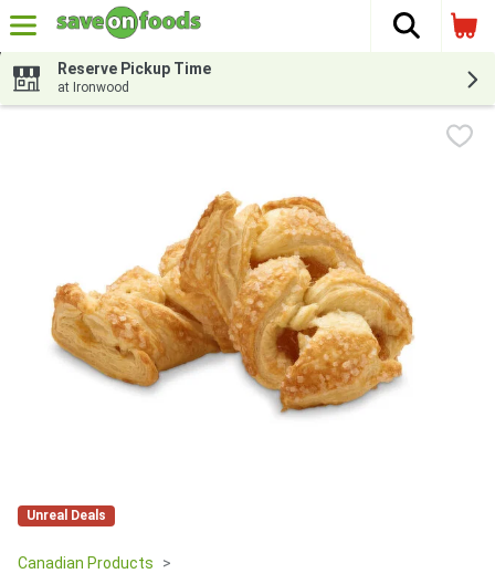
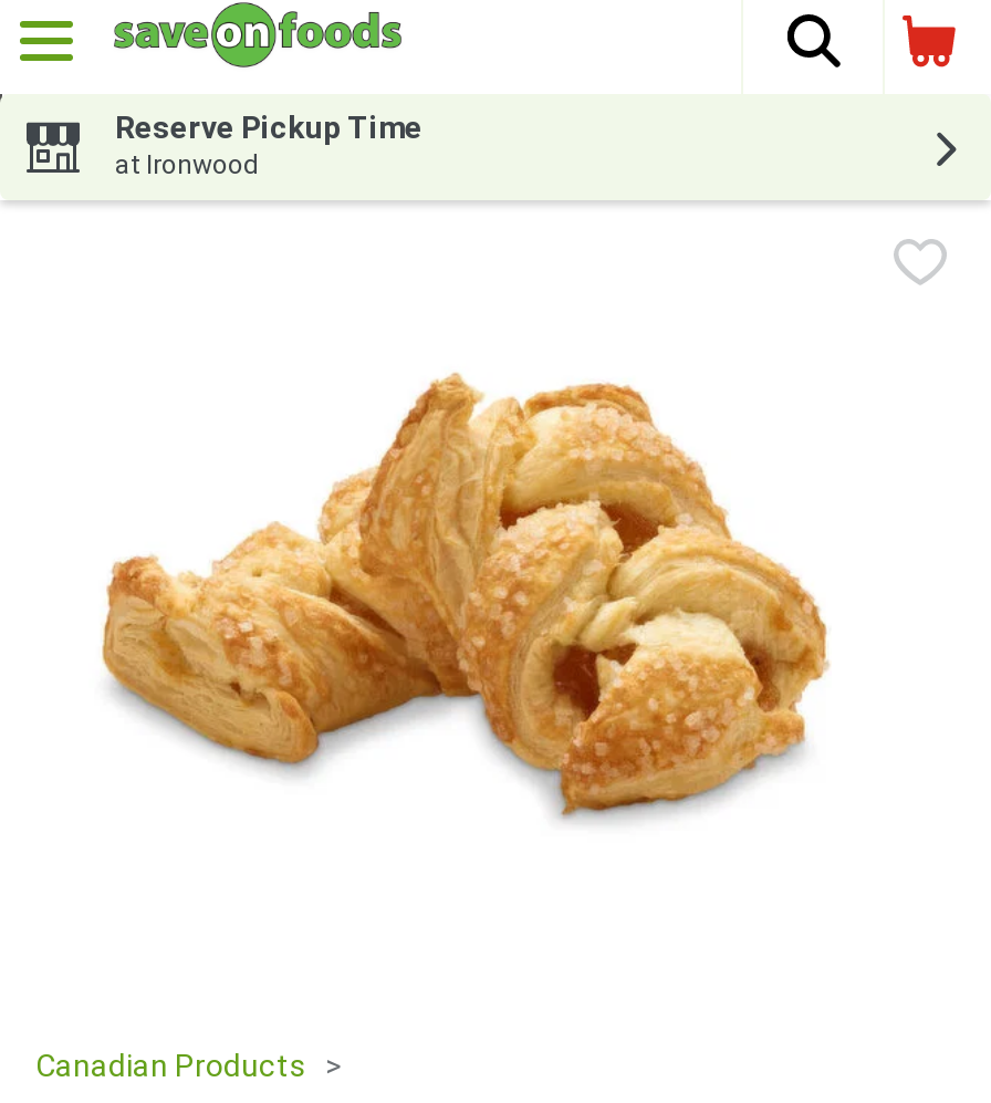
[27,508,106,523] Unreal Deals -> none

